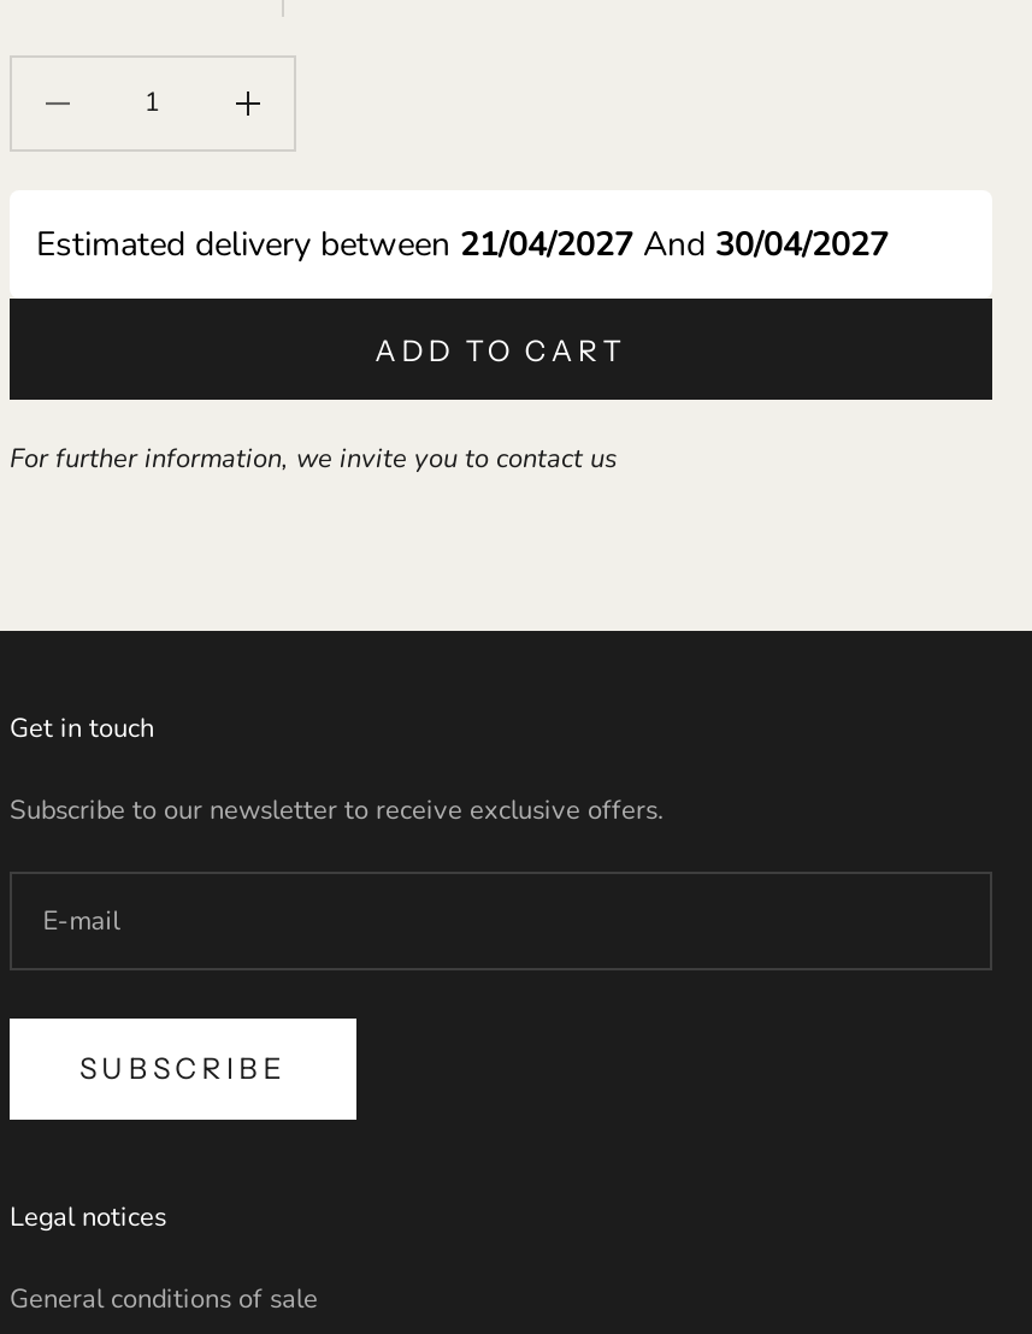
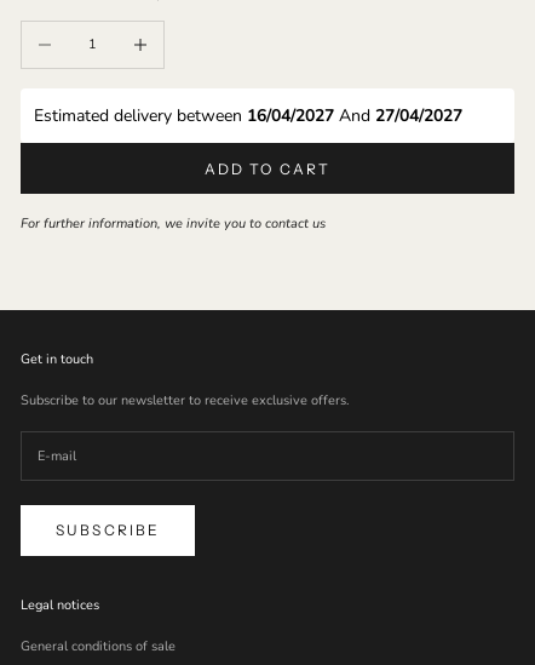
[36,222,898,268] Estimated delivery between 21/04/2027 And 30/04/2027 -> [34,105,467,128] Estimated delivery between 16/04/2027 And 27/04/2027

